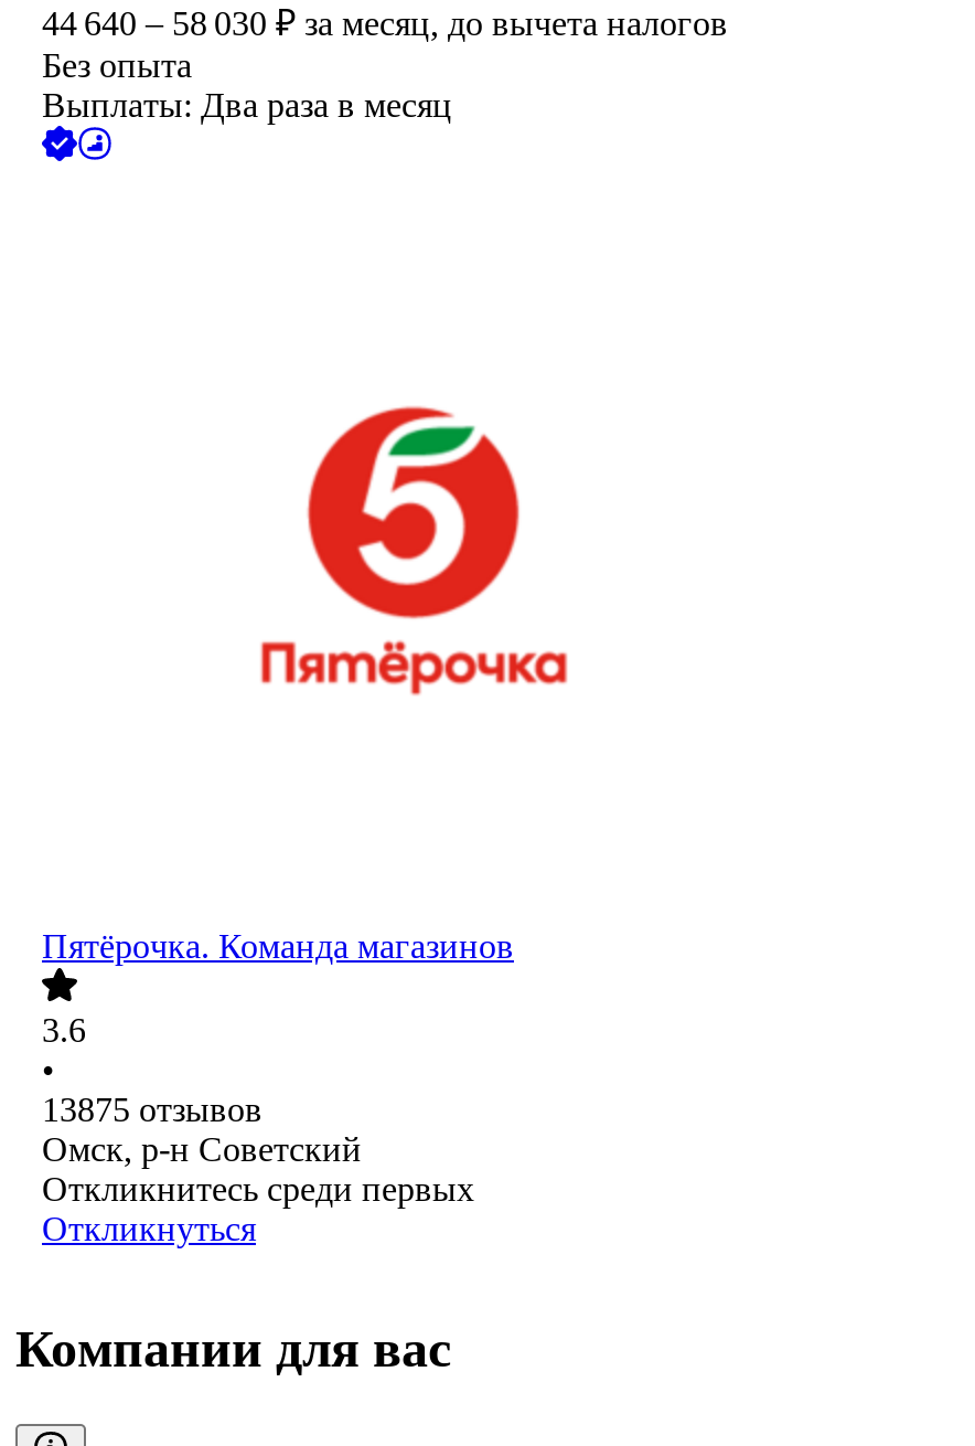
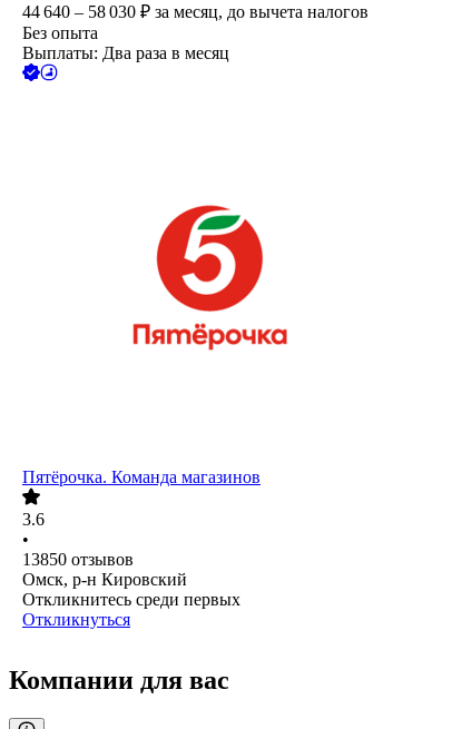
[42,1092,262,1129] 13875 отзывов -> [22,550,134,569] 13850 отзывов
[42,1131,362,1169] Омск, р-н Советский -> [22,570,187,589] Омск, р-н Кировский

